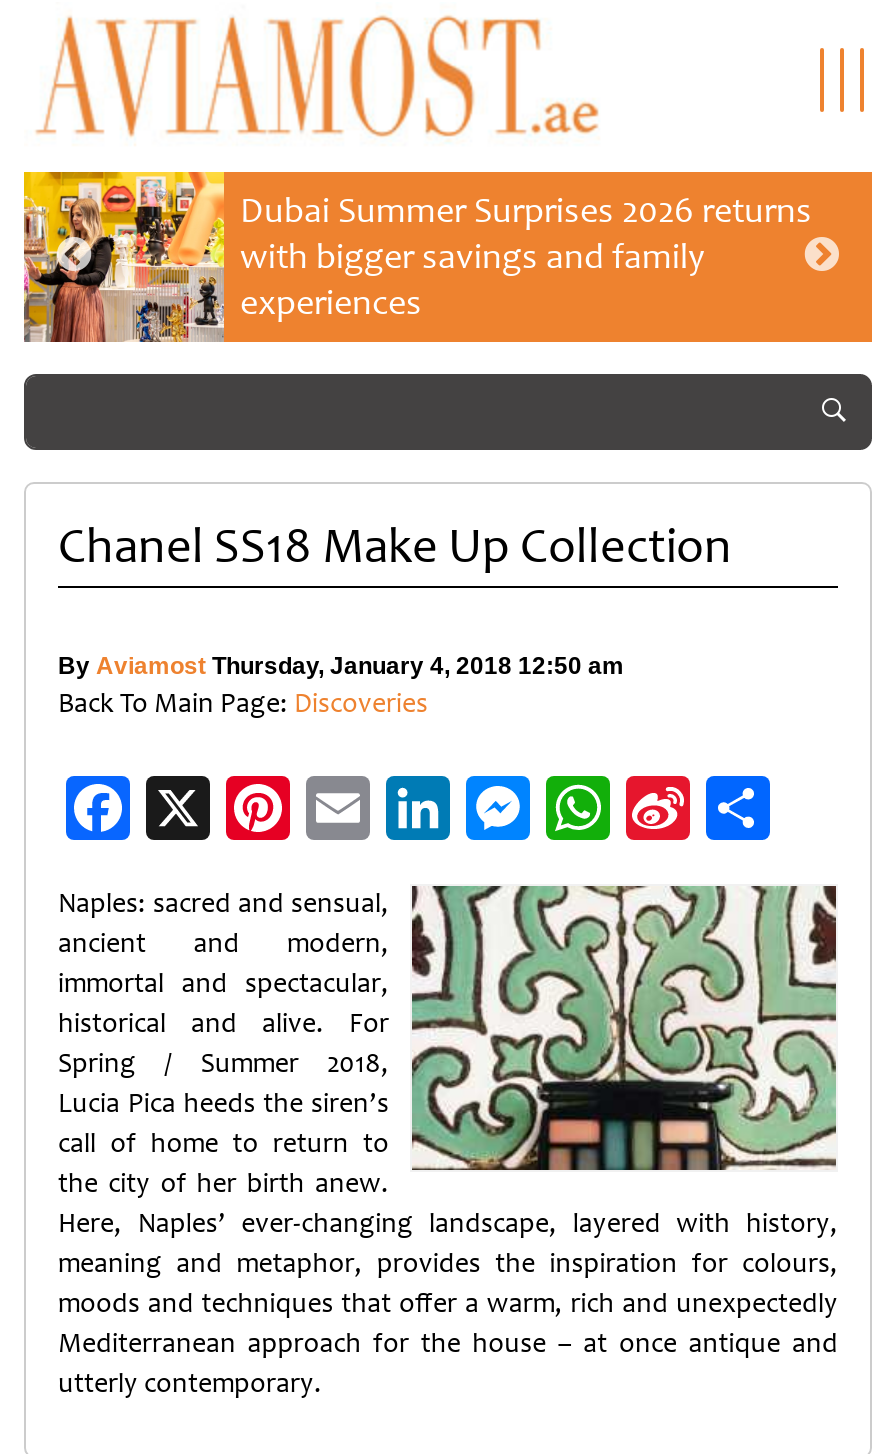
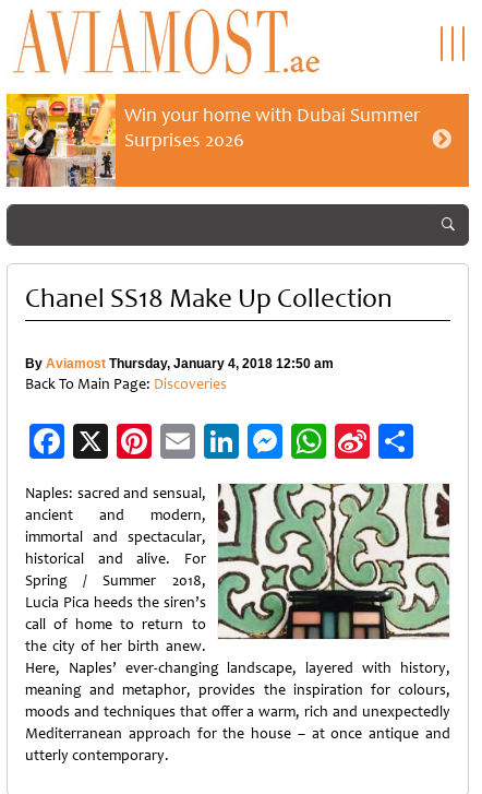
[240,188,812,324] Dubai Summer Surprises 2026 returns | with bigger savings and family | experiences -> [124,103,420,152] Win your home with Dubai Summer | Surprises 2026

